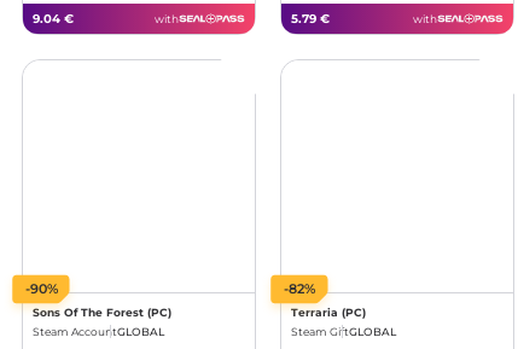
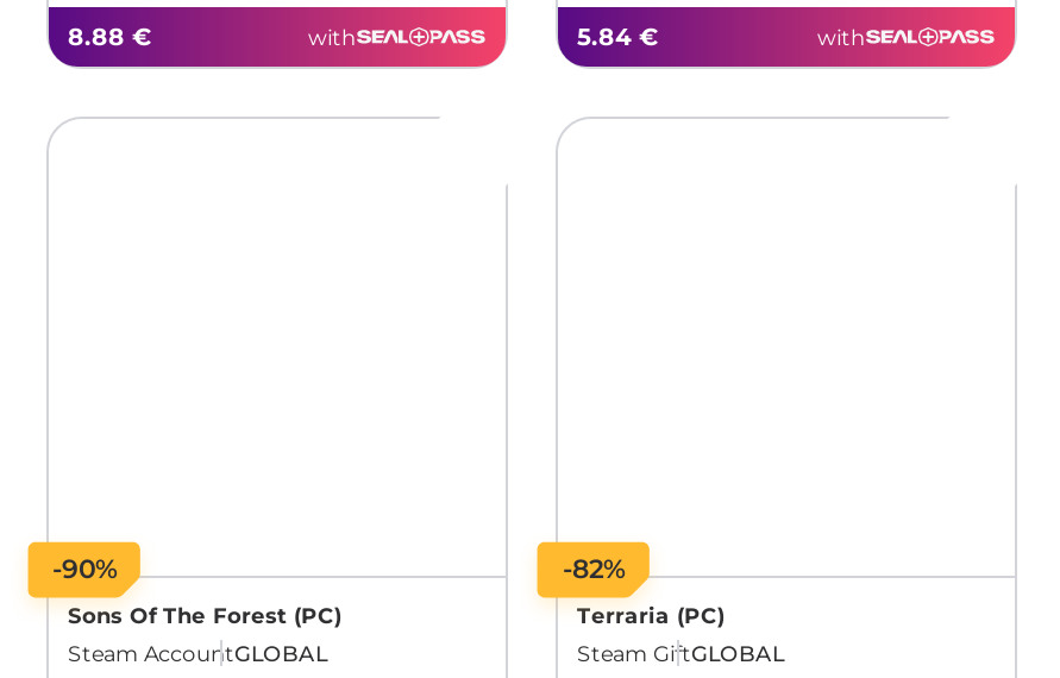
[33,11,74,27] 9.04 € -> [68,21,151,52] 8.88 €
[291,11,330,27] 5.79 € -> [577,21,658,52] 5.84 €

